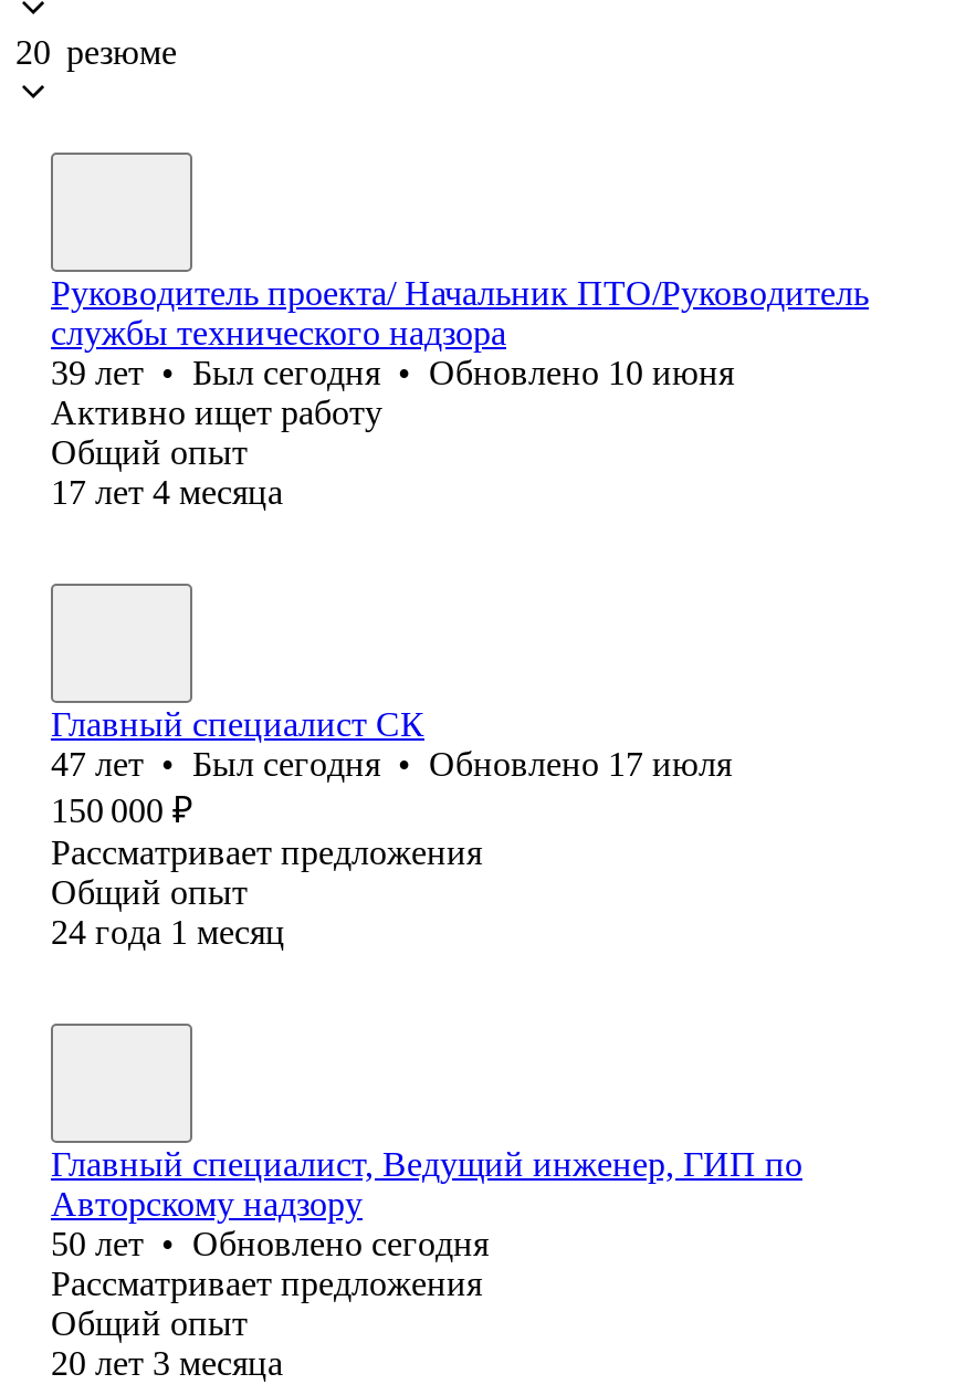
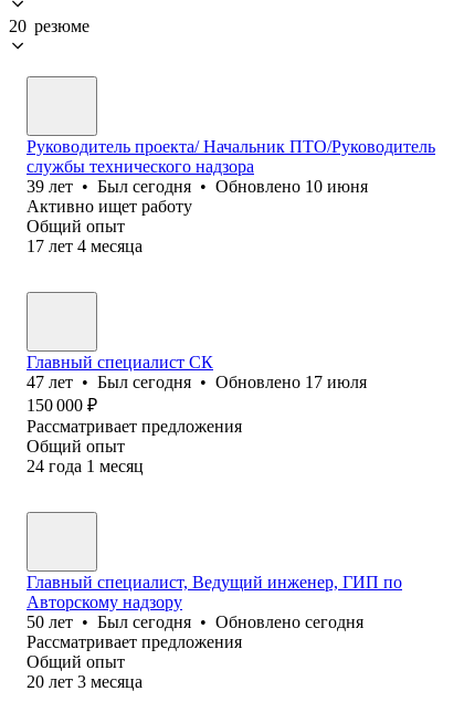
[51,1225,489,1262] 50 лет • Обновлено сегодня -> [27,612,363,631] 50 лет • Был сегодня • Обновлено сегодня

